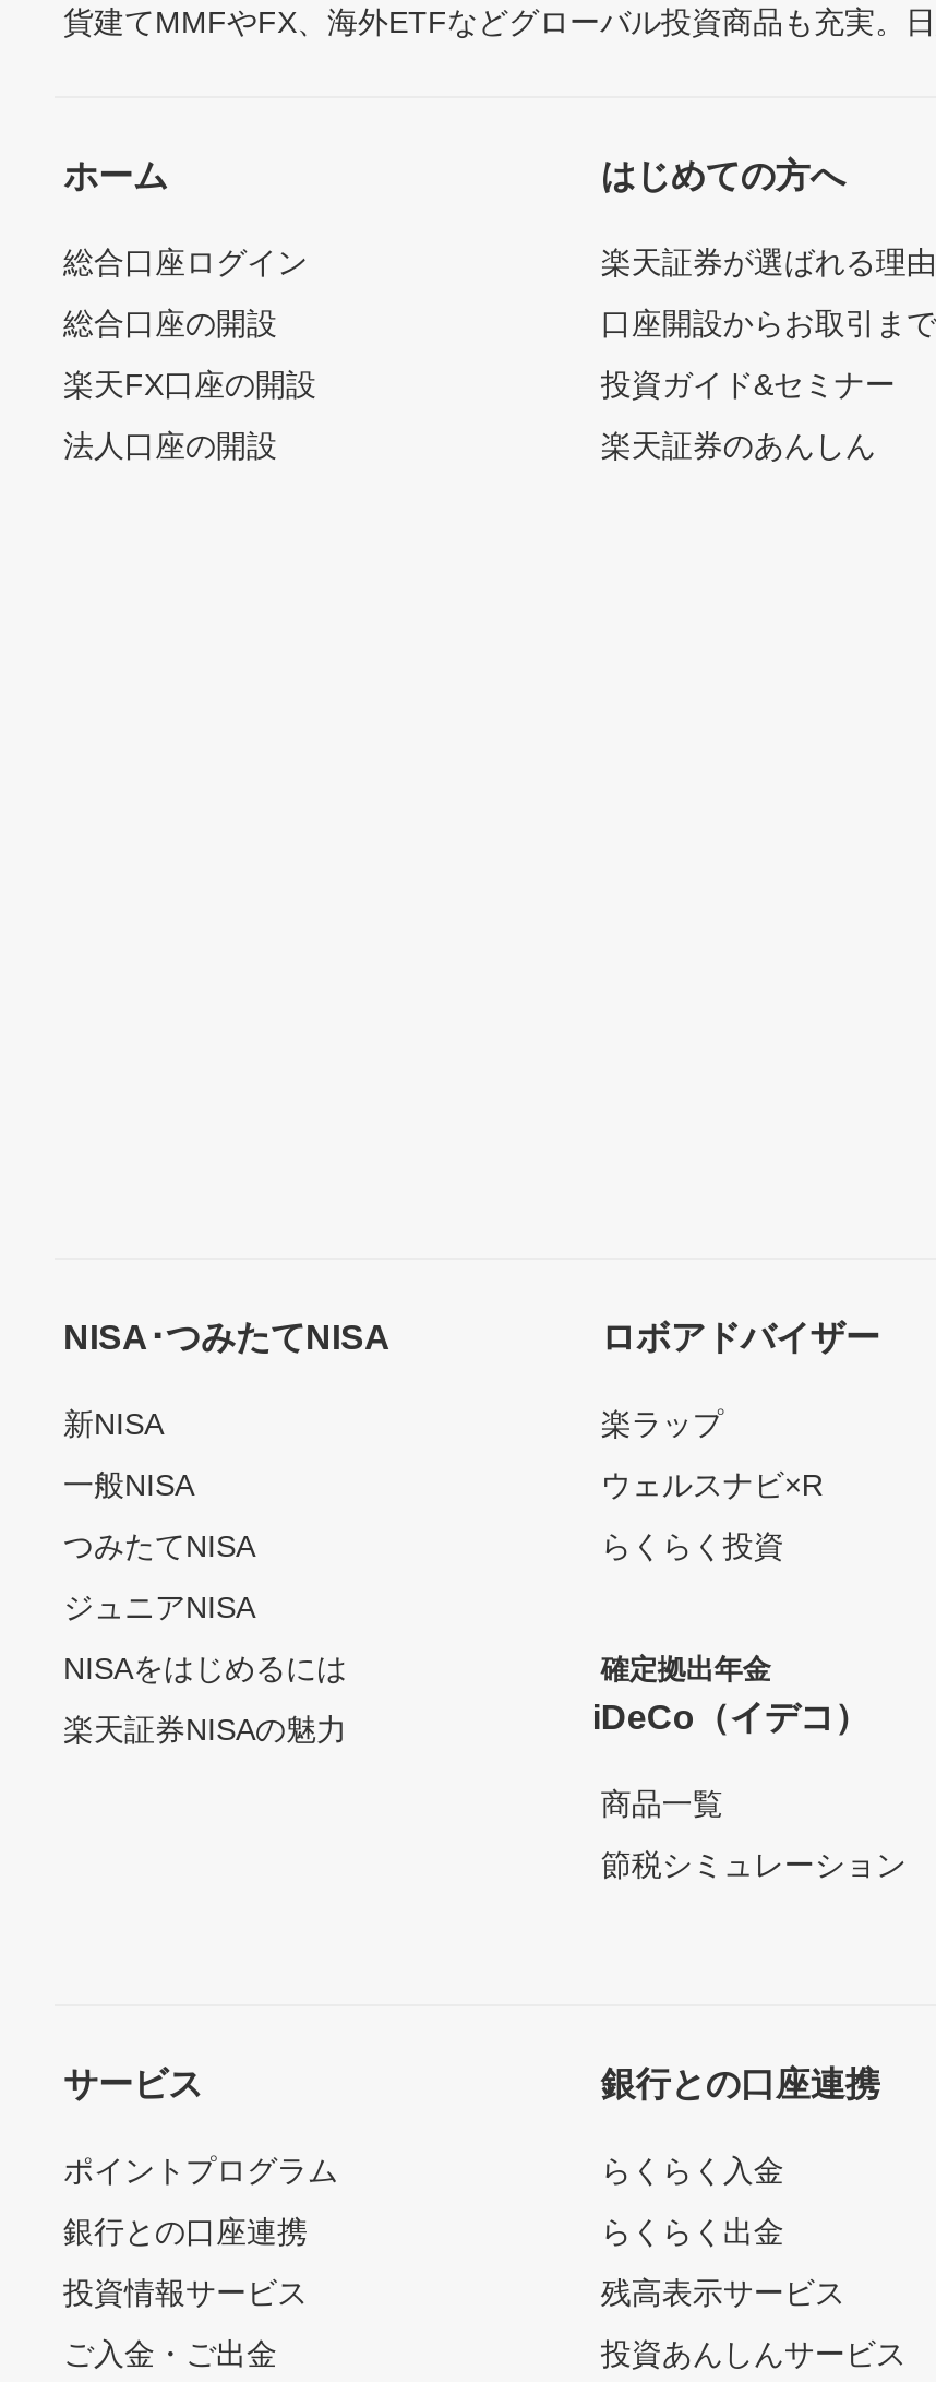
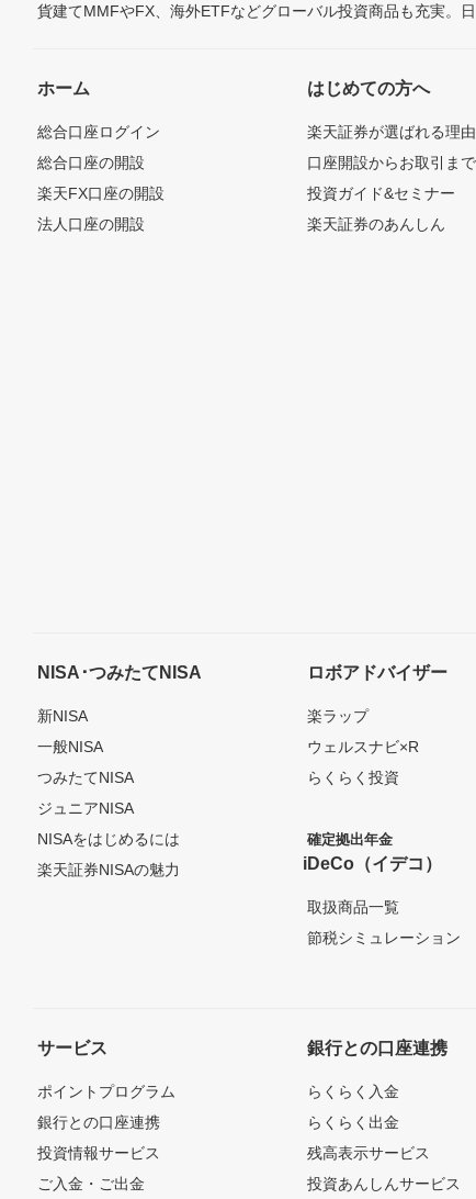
[601,1786,723,1821] 商品一覧 -> [308,898,400,916] 取扱商品一覧

